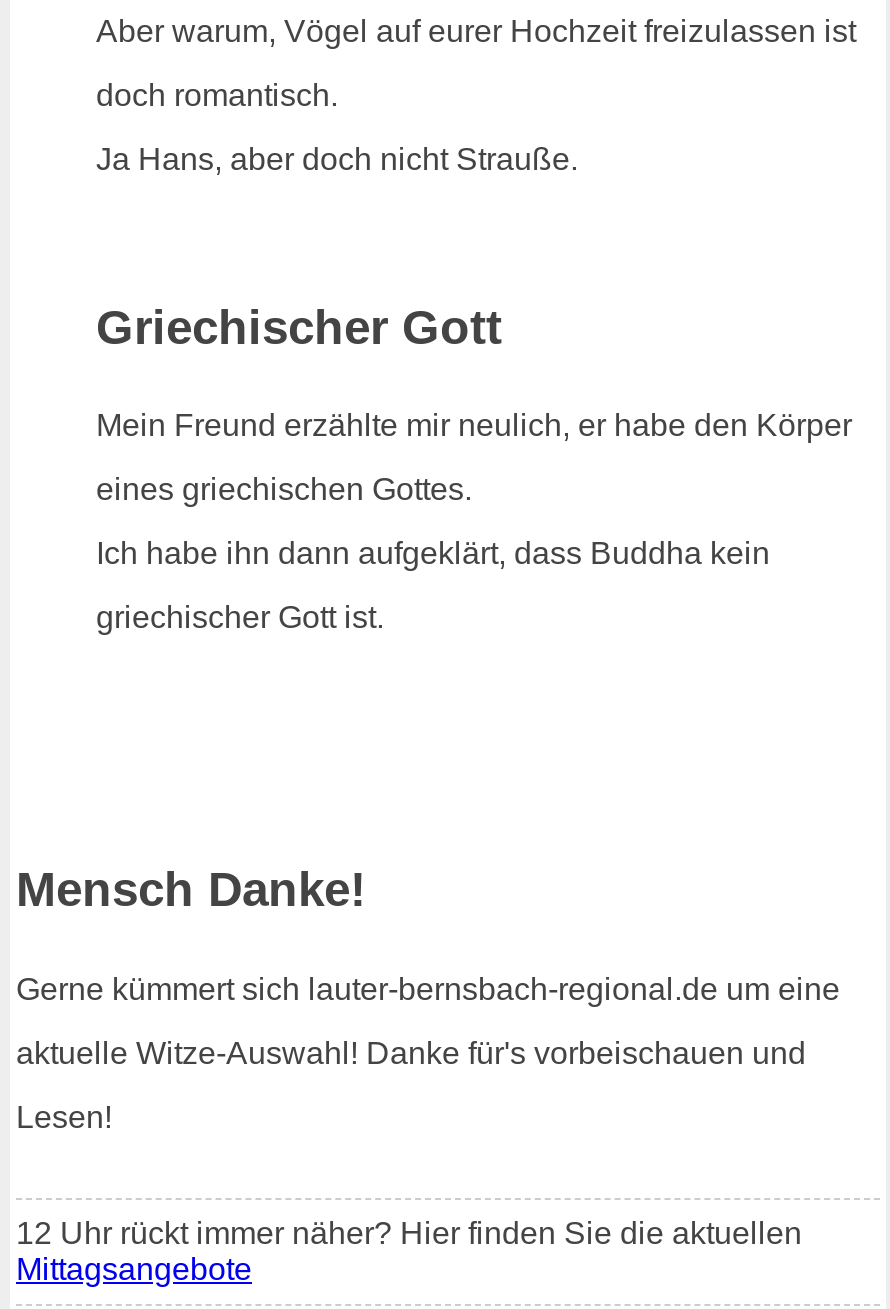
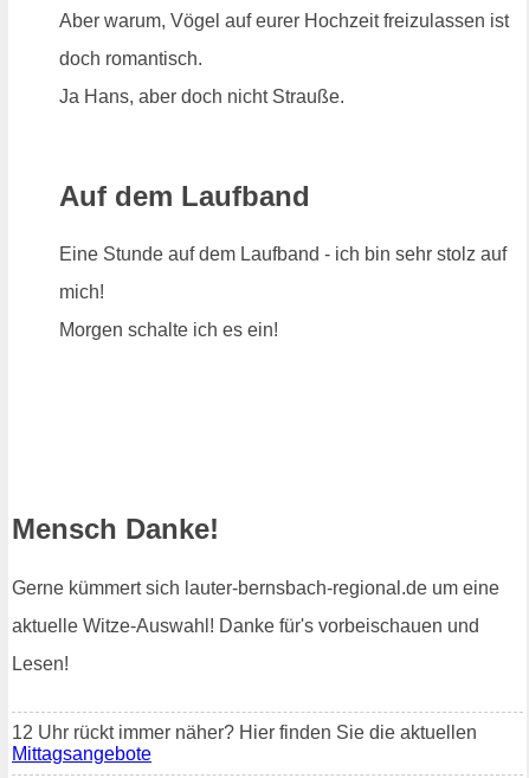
[96,299,852,635] Griechischer Gott | Mein Freund erzählte mir neulich, er habe den Körper | eines griechischen Gottes. | Ich habe ihn dann aufgeklärt, dass Buddha kein | griechischer Gott ist. -> [59,179,507,340] Auf dem Laufband | Eine Stunde auf dem Laufband - ich bin sehr stolz auf | mich! | Morgen schalte ich es ein!

